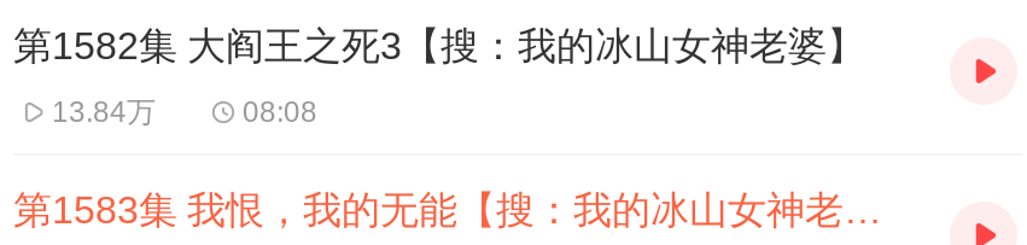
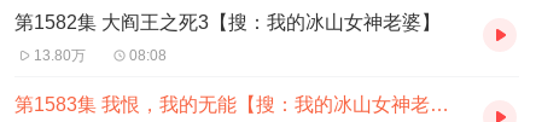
[52,95,156,129] 13.84万 -> [34,47,86,64] 13.80万

